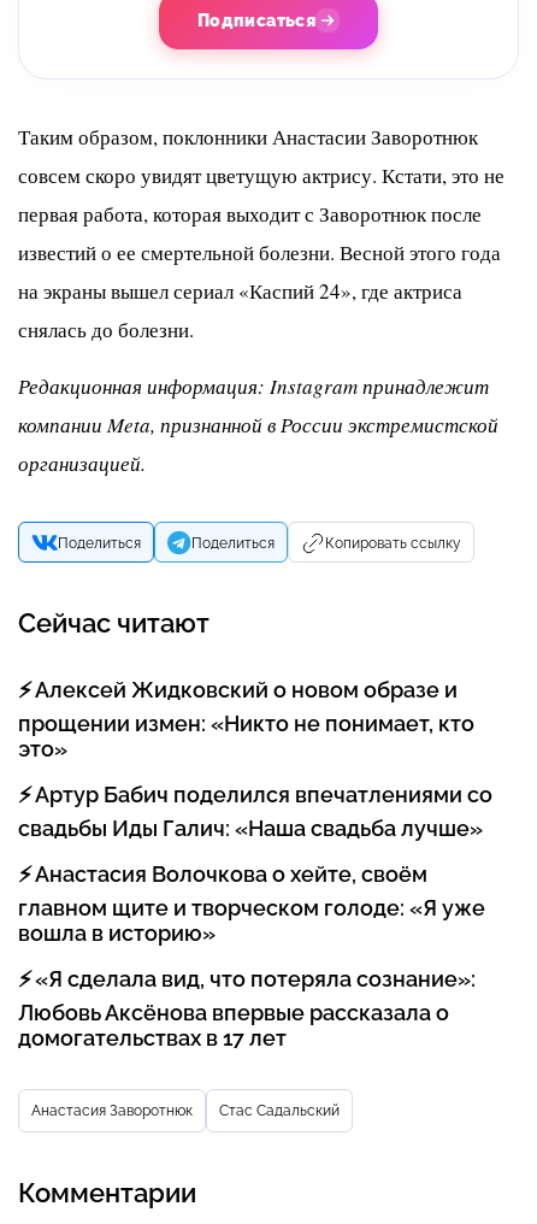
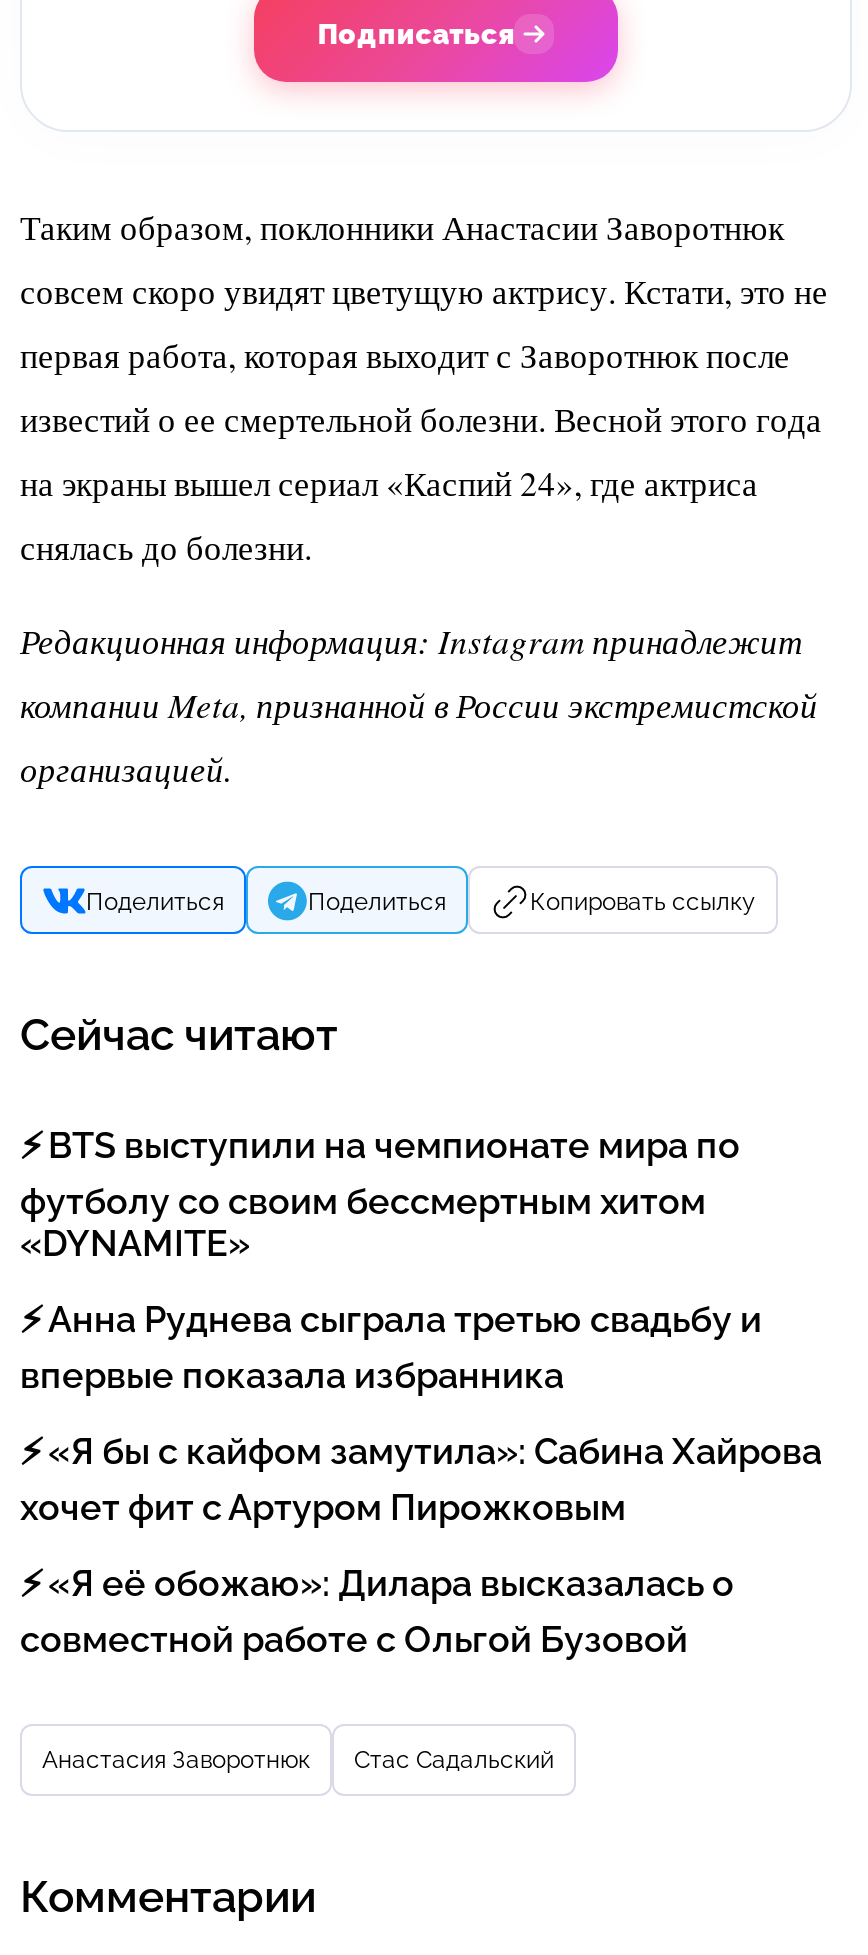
[18,677,474,762] Алексей Жидковский о новом образе и | прощении измен: «Никто не понимает, кто | это» -> [20,1125,740,1265] BTS выступили на чемпионате мира по | футболу со своим бессмертным хитом | «DYNAMITE»
[18,782,492,841] Артур Бабич поделился впечатлениями со | свадьбы Иды Галич: «Наша свадьба лучше» -> [20,1299,762,1397] Анна Руднева сыграла третью свадьбу и | впервые показала избранника
[18,862,485,946] Анастасия Волочкова о хейте, своём | главном щите и творческом голоде: «Я уже | вошла в историю» -> [20,1431,822,1529] «Я бы с кайфом замутила»: Сабина Хайрова | хочет фит с Артуром Пирожковым
[18,967,476,1051] «Я сделала вид, что потеряла сознание»: | Любовь Аксёнова впервые рассказала о | домогательствах в 17 лет -> [20,1563,734,1661] «Я её обожаю»: Дилара высказалась о | совместной работе с Ольгой Бузовой

